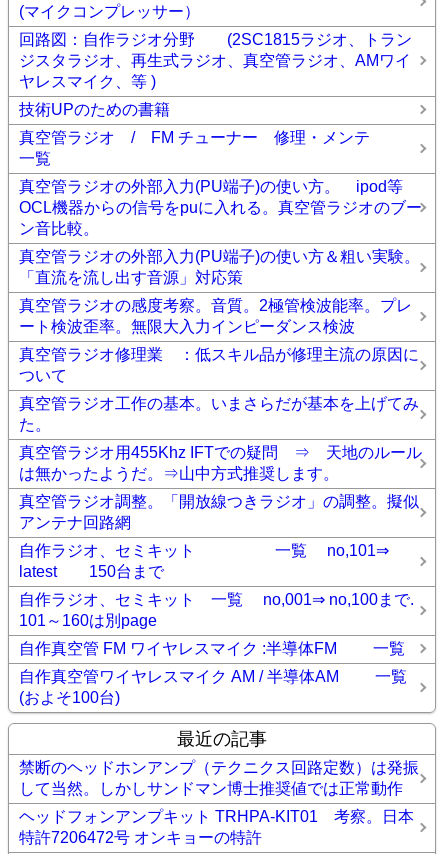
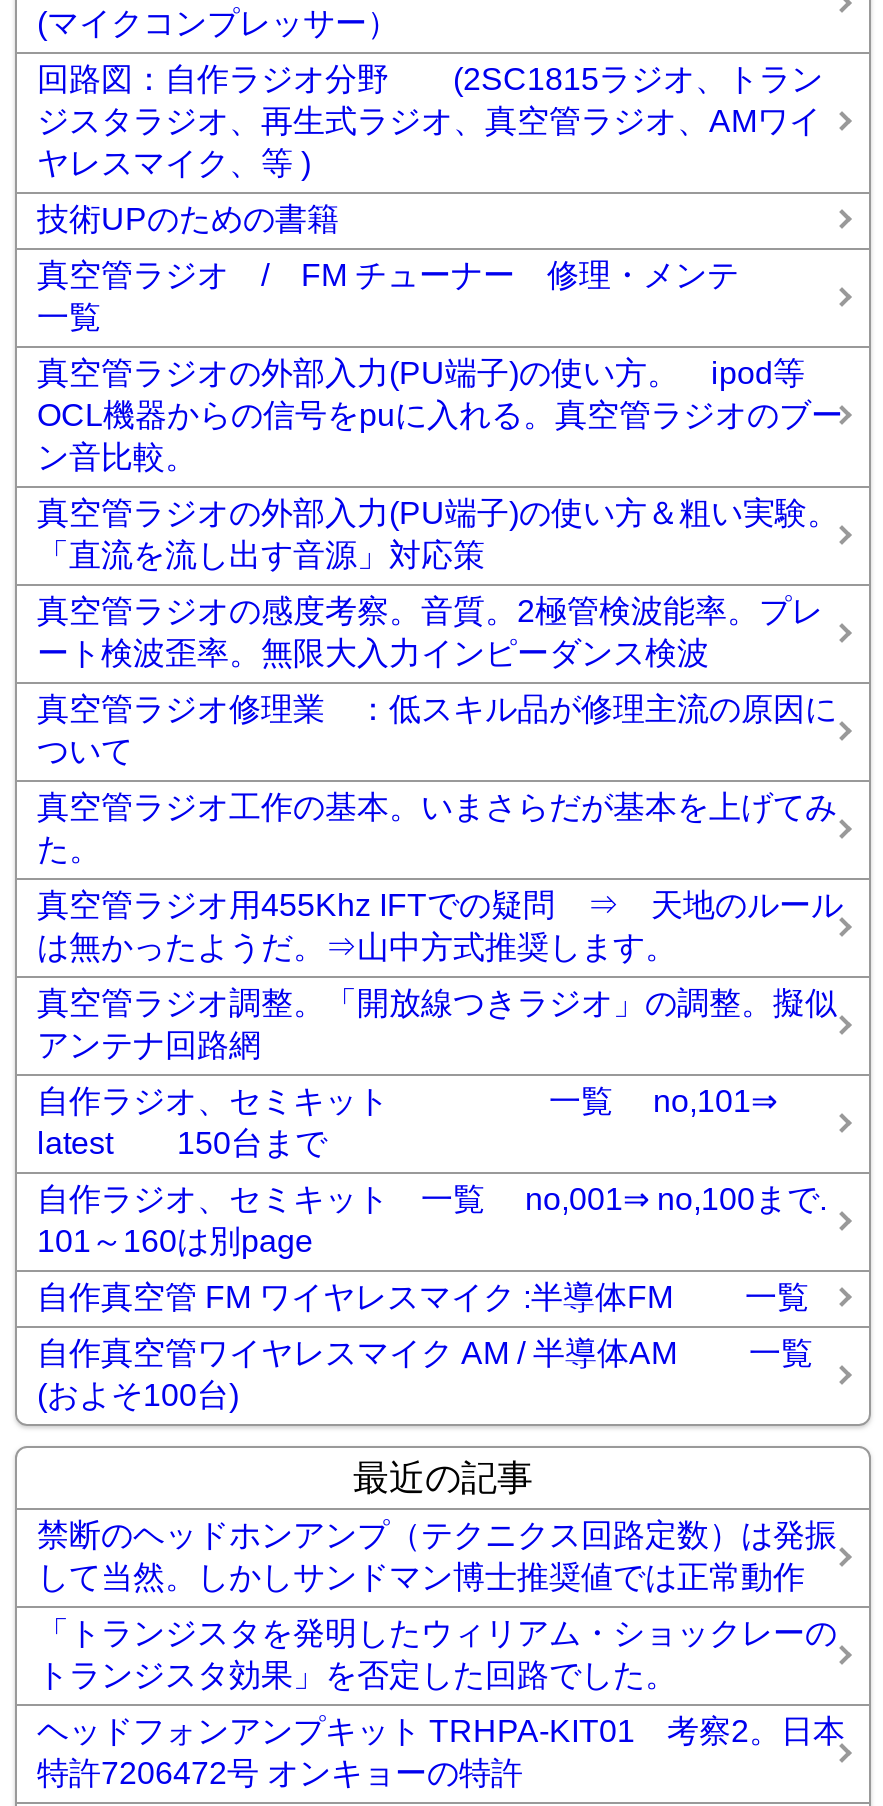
[19,808,414,825] ヘッドフォンアンプキット TRHPA-KIT01 考察。日本 -> [37,1615,845,1747] 「トランジスタを発明したウィリアム・ショックレーの | トランジスタ効果」を否定した回路でした。 | ヘッドフォンアンプキット TRHPA-KIT01 考察2。日本

